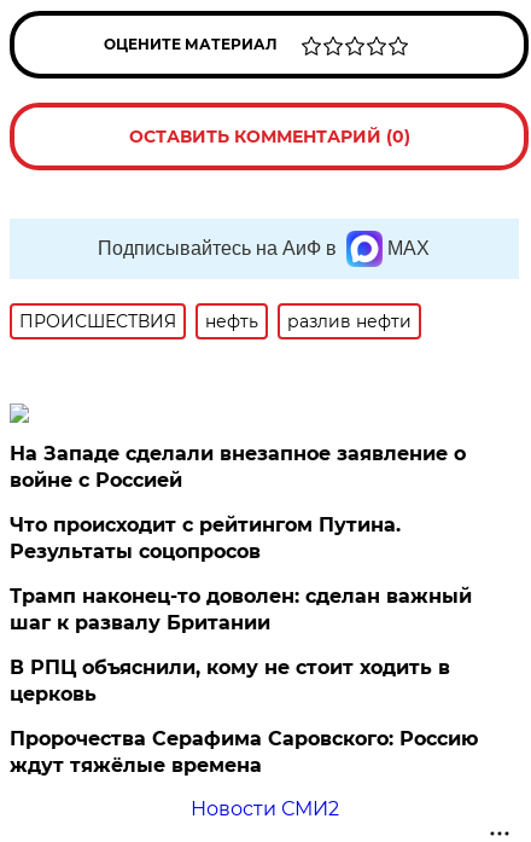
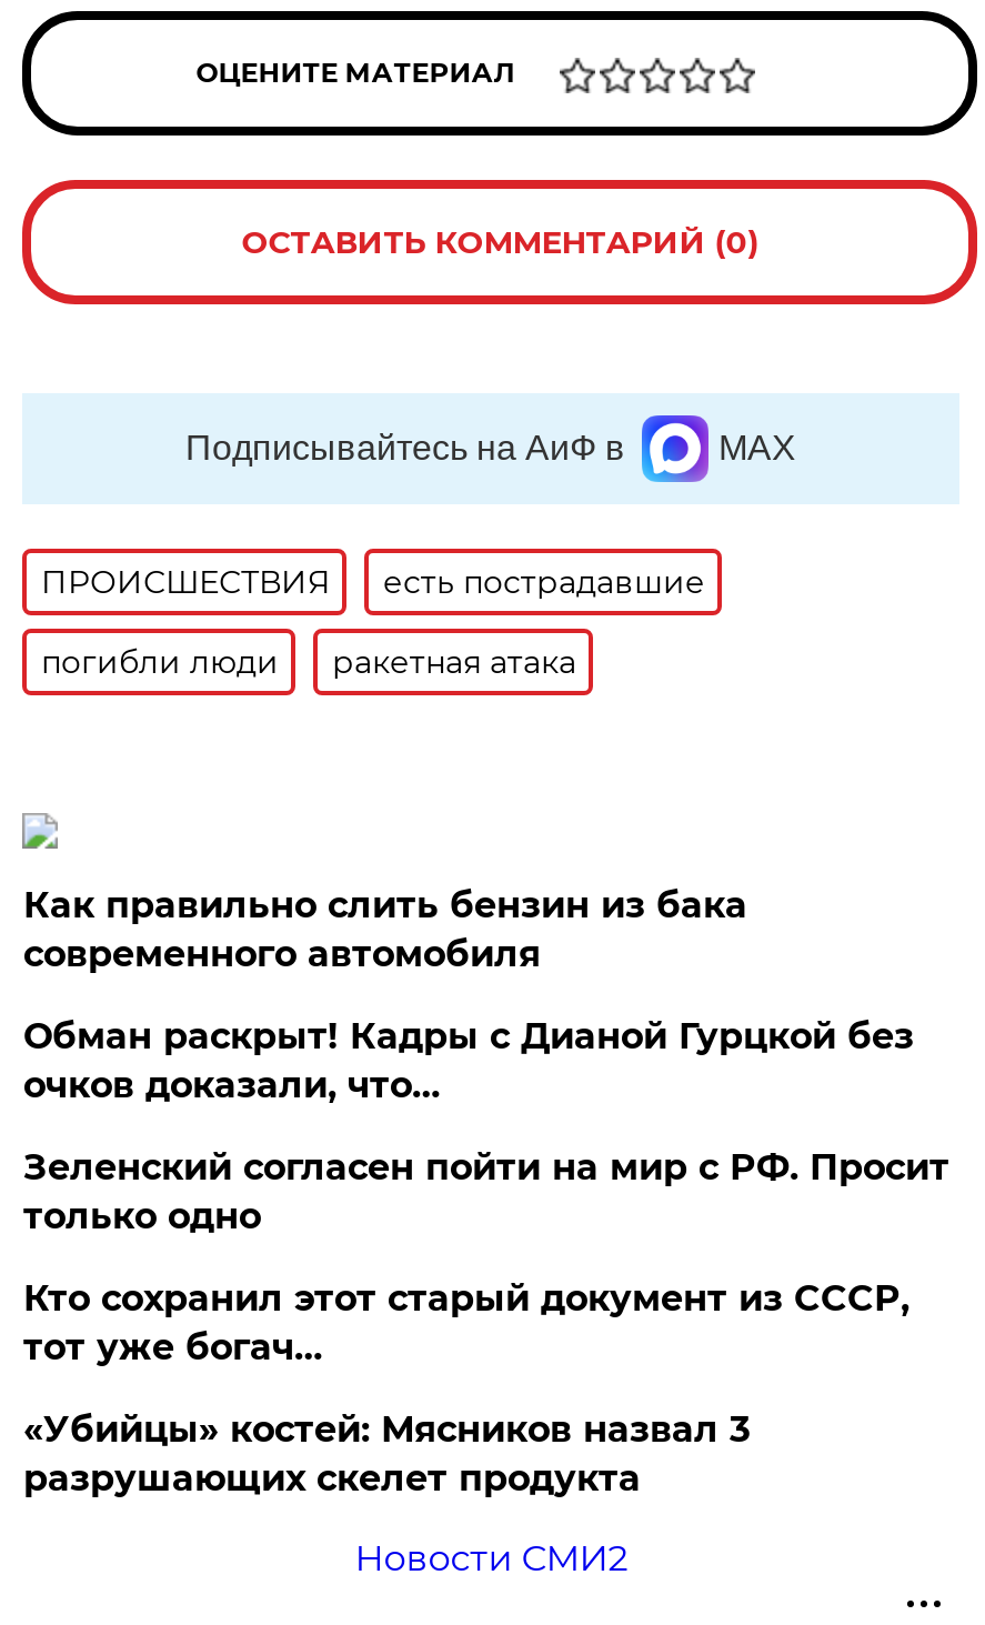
[206,310,412,332] нефть | разлив нефти -> [41,562,705,682] есть пострадавшие | погибли люди | ракетная атака
[10,442,478,777] На Западе сделали внезапное заявление о | войне с Россией | Что происходит с рейтингом Путина. | Результаты соцопросов | Трамп наконец-то доволен: сделан важный | шаг к развалу Британии | В РПЦ объяснили, кому не стоит ходить в | церковь | Пророчества Серафима Саровского: Россию | ждут тяжёлые времена -> [23,884,949,1499] Как правильно слить бензин из бака | современного автомобиля | Обман раскрыт! Кадры с Дианой Гурцкой без | очков доказали, что… | Зеленский согласен пойти на мир с РФ. Просит | только одно | Кто сохранил этот старый документ из СССР, | тот уже богач… | «Убийцы» костей: Мясников назвал 3 | разрушающих скелет продукта

